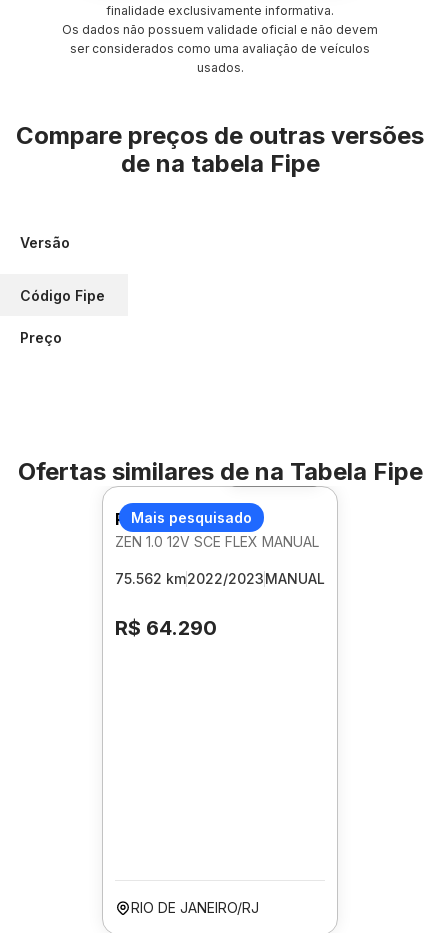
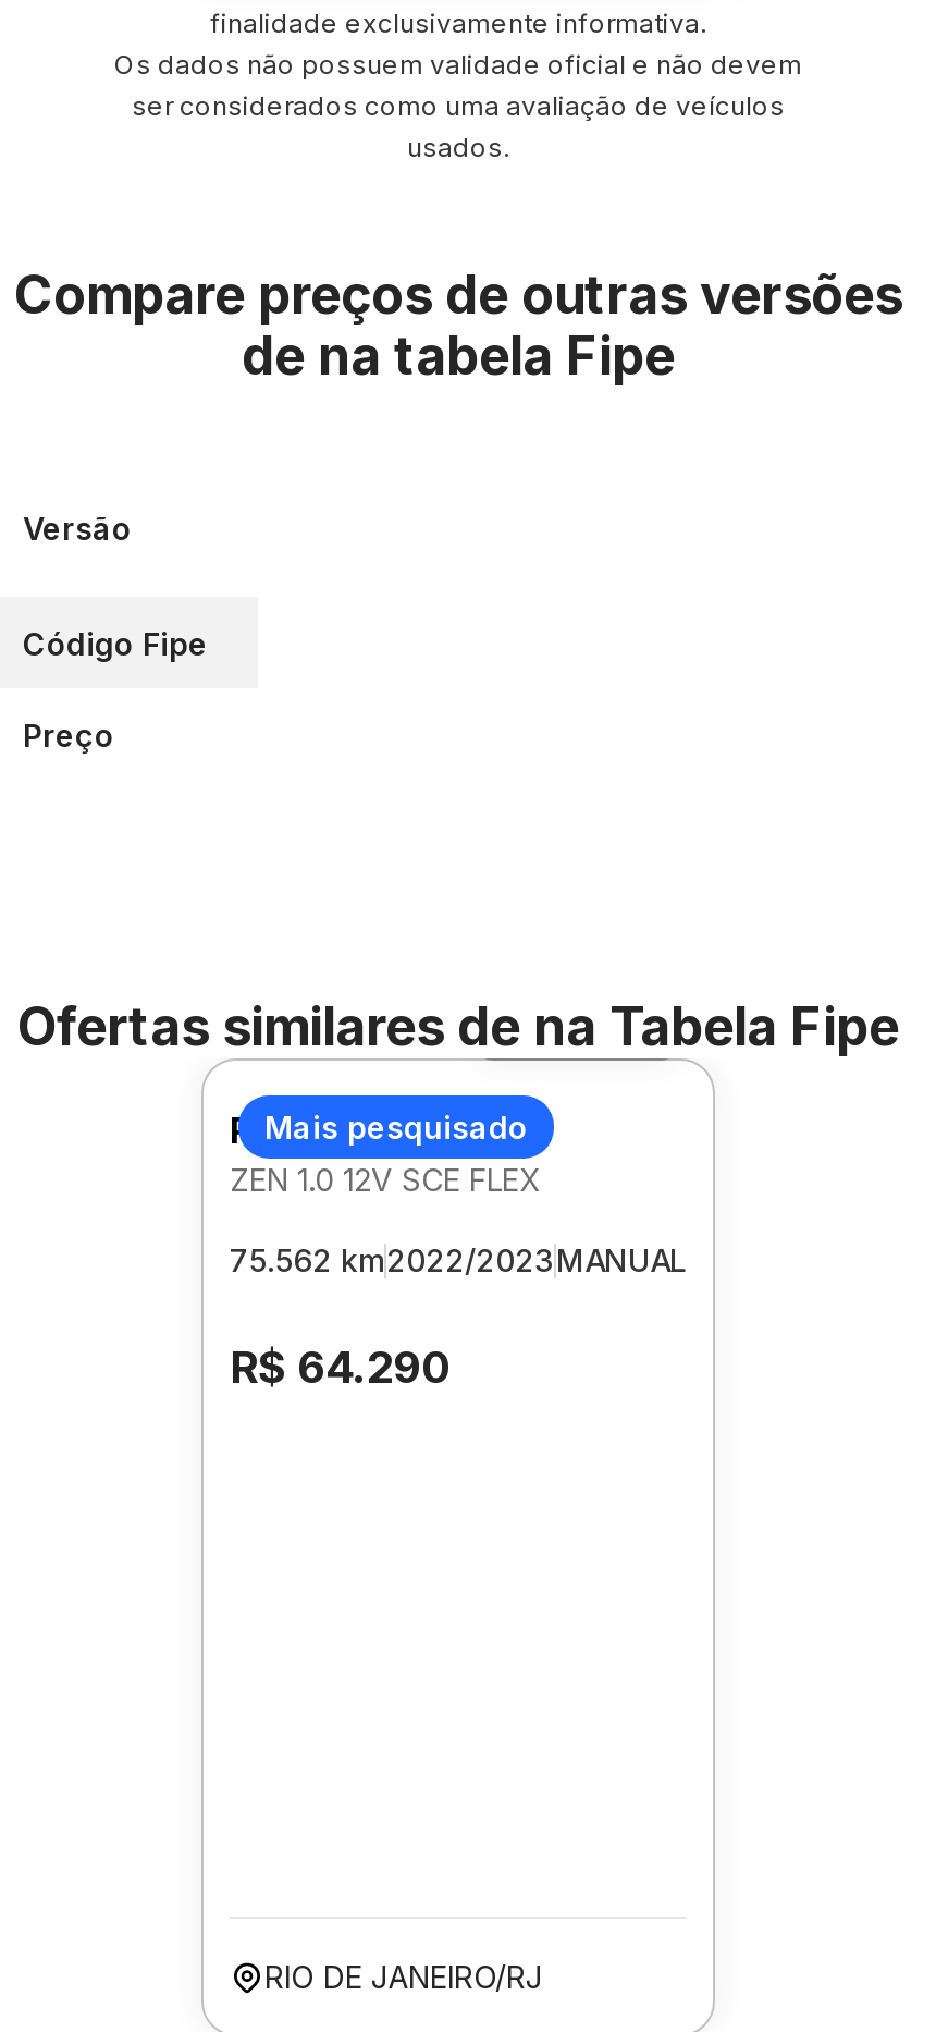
[115,533,319,550] ZEN 1.0 12V SCE FLEX MANUAL -> [230,1161,541,1198] ZEN 1.0 12V SCE FLEX

